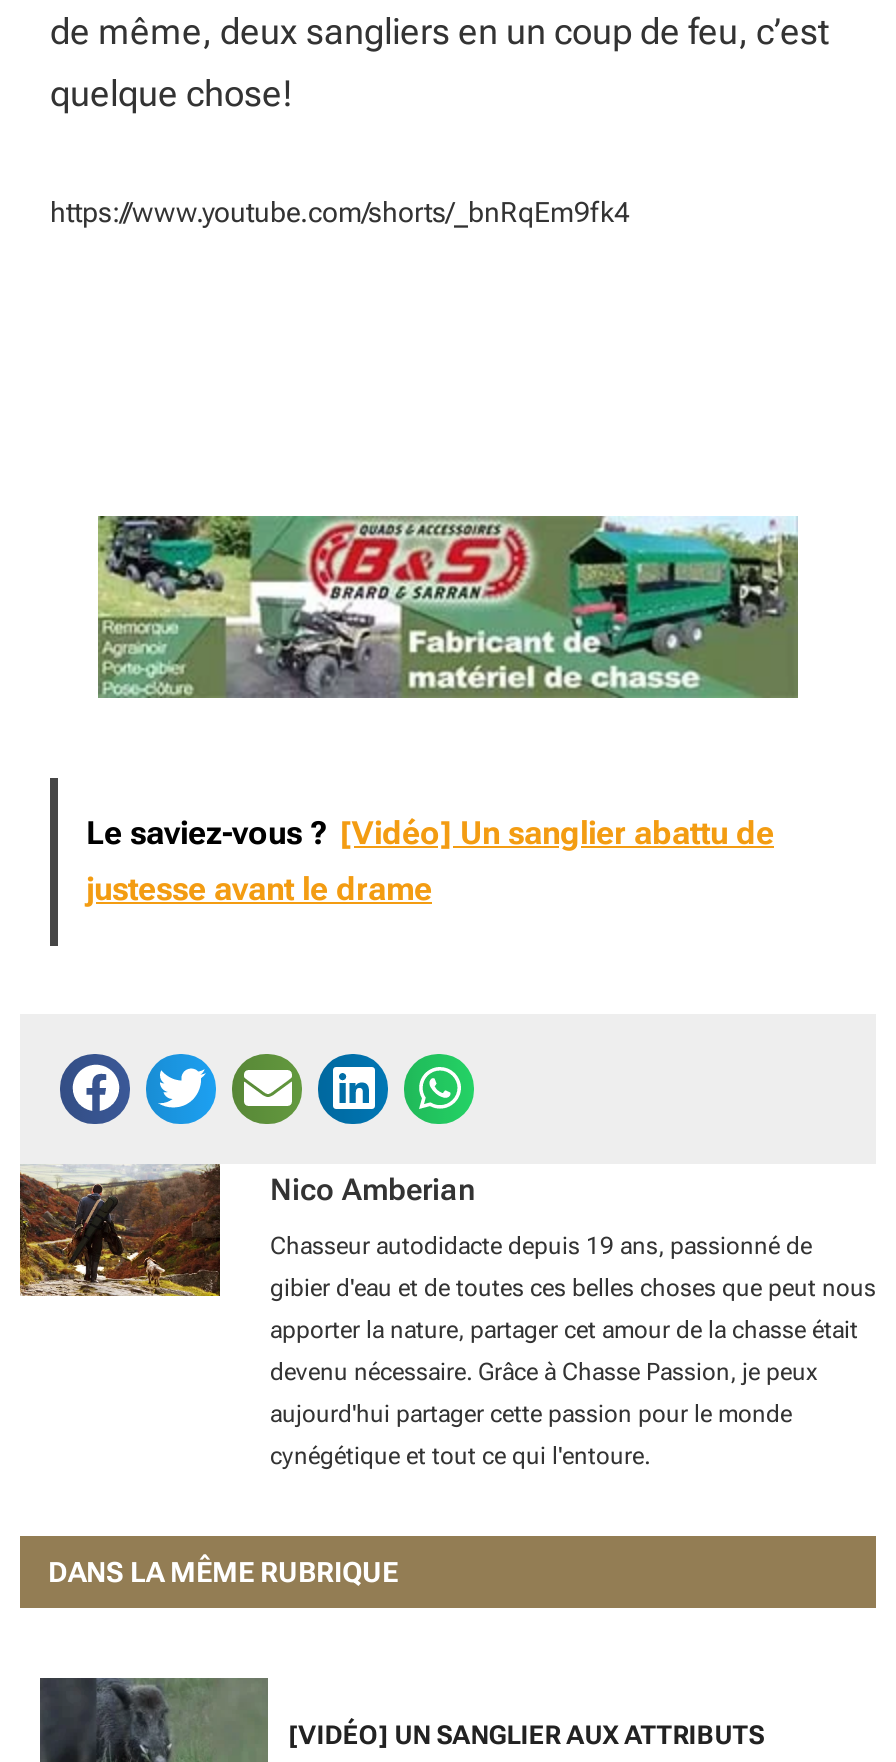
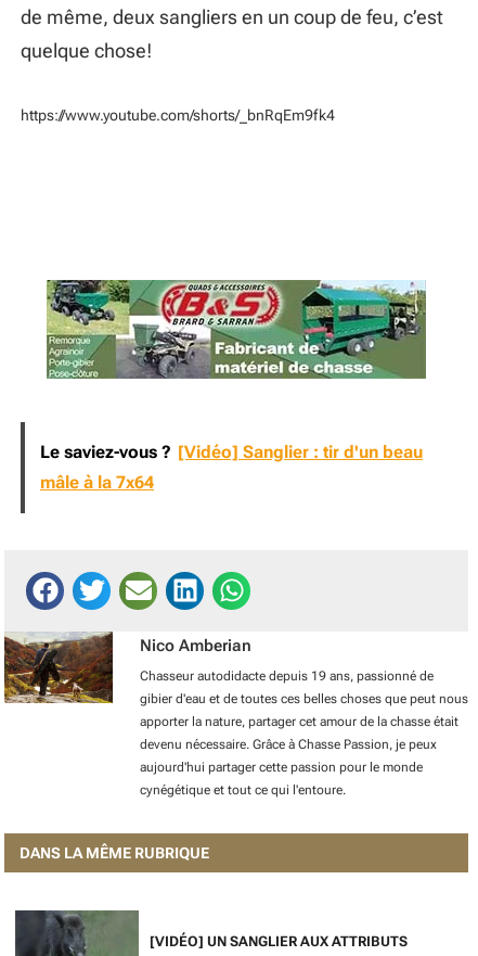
[86,813,774,851] Le saviez-vous ? [Vidéo] Un sanglier abattu de -> [40,441,423,462] Le saviez-vous ? [Vidéo] Sanglier : tir d'un beau
[86,869,432,907] justesse avant le drame -> [40,471,154,492] mâle à la 7x64

